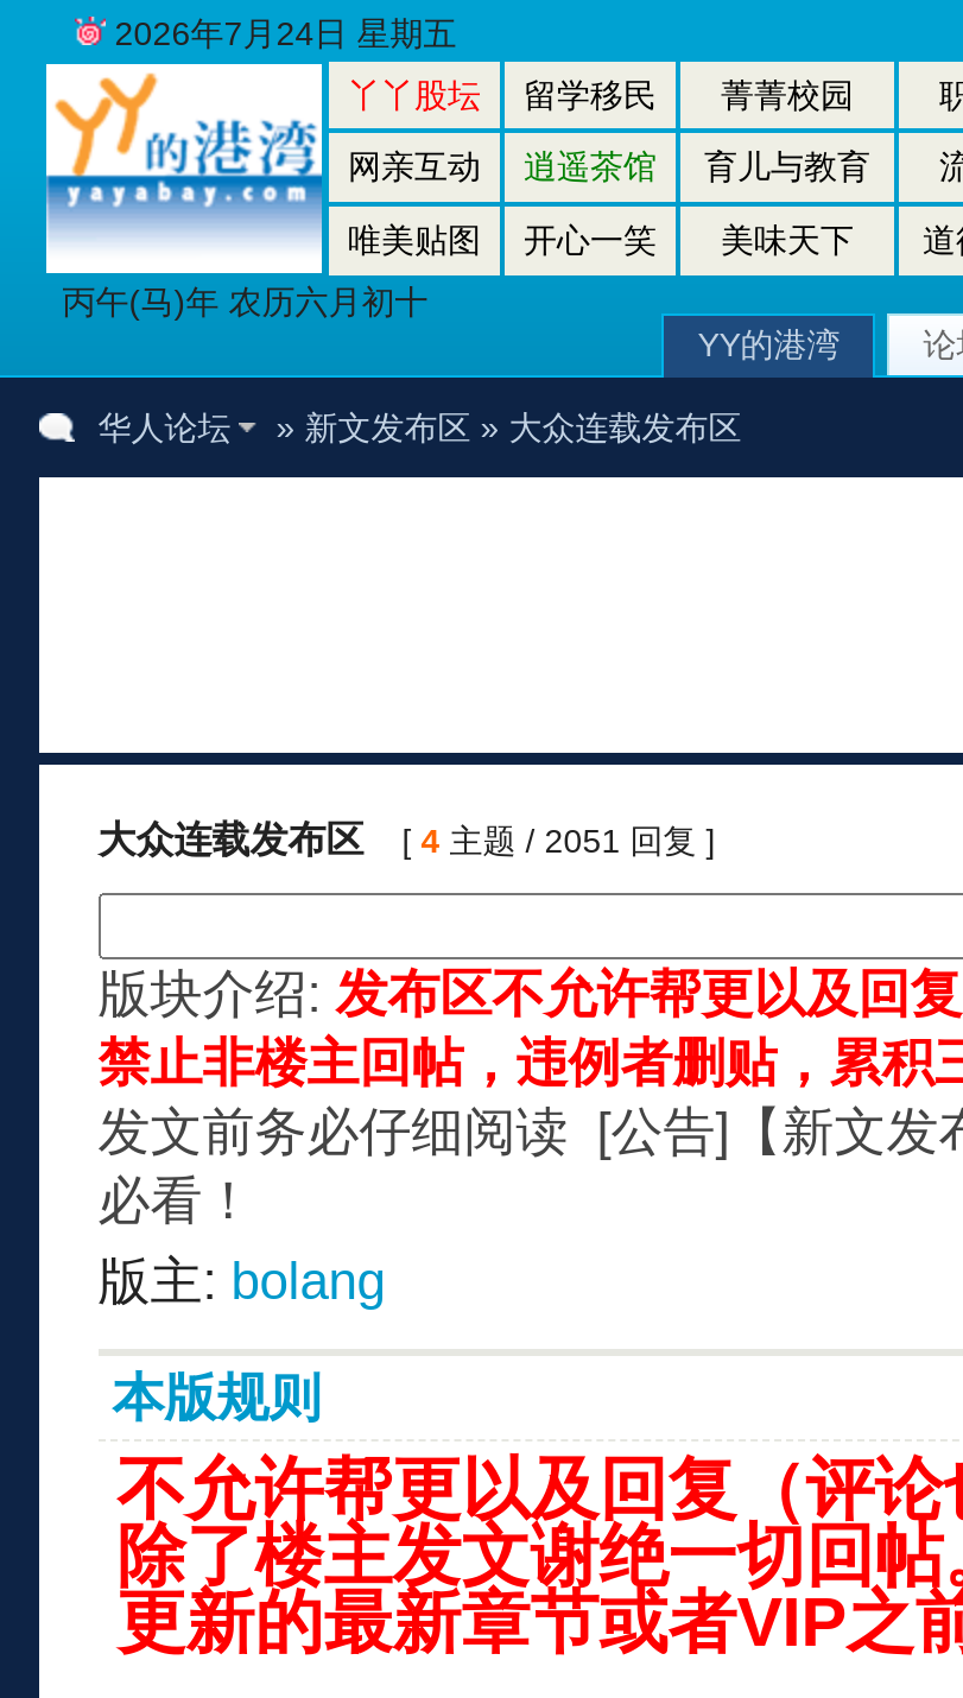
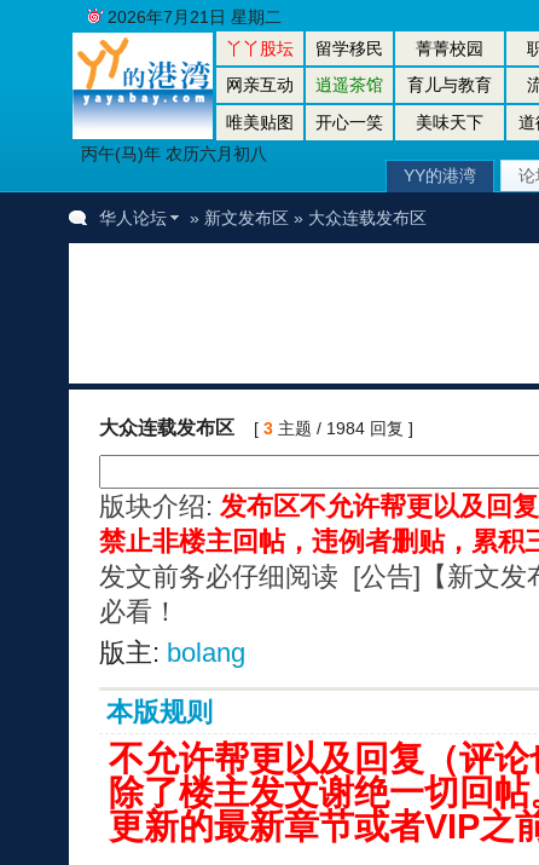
[115,14,457,52] 2026年7月24日 星期五 -> [107,7,281,27] 2026年7月21日 星期二
[62,283,428,321] 丙午(马)年 农历六月初十 -> [81,144,267,163] 丙午(马)年 农历六月初八
[98,819,716,860] 大众连载发布区 [4主题 / 2051 回复 ] -> [99,417,413,438] 大众连载发布区 [3主题 / 1984 回复 ]

